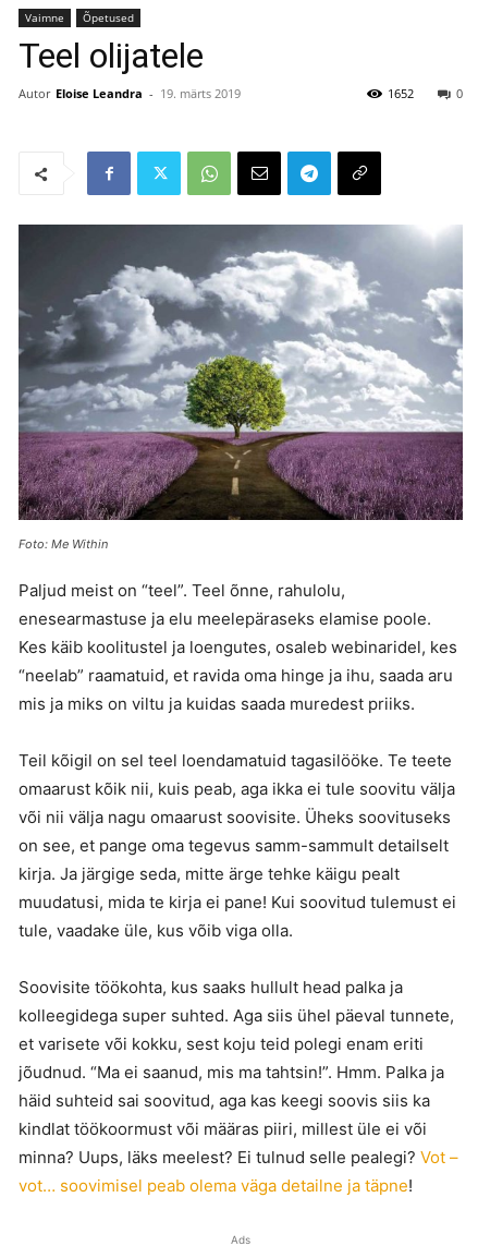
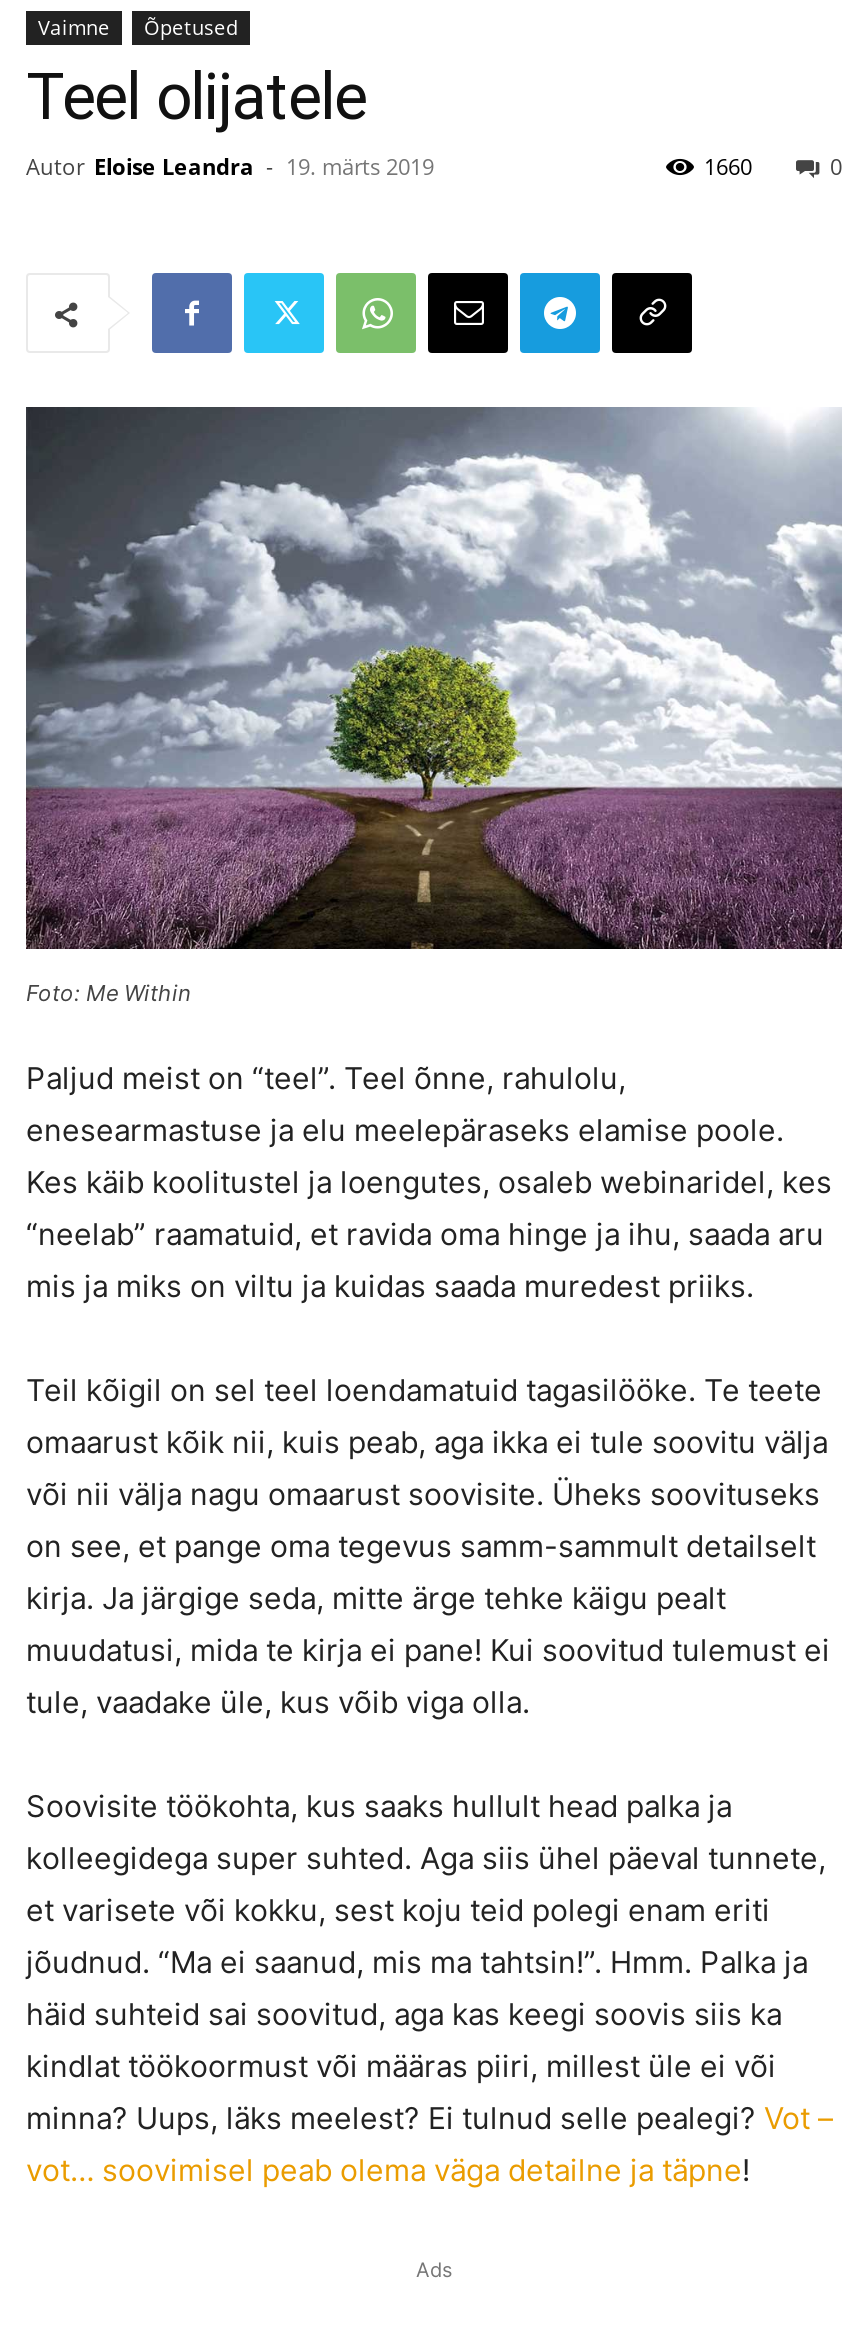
[388,85,414,101] 1652 -> [704,151,752,181] 1660

